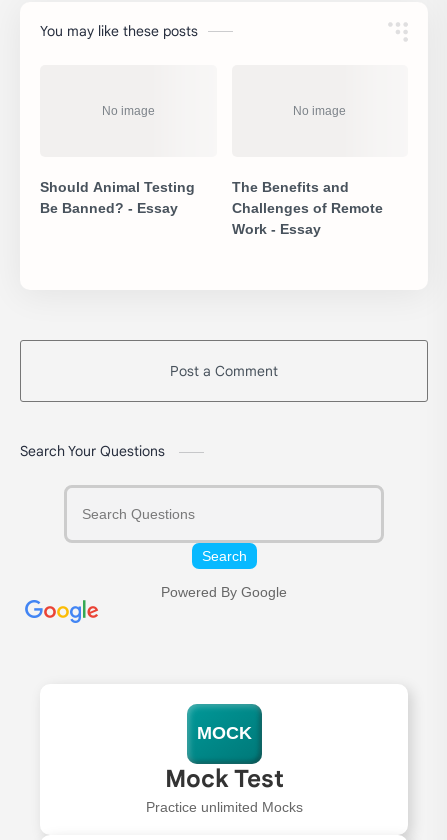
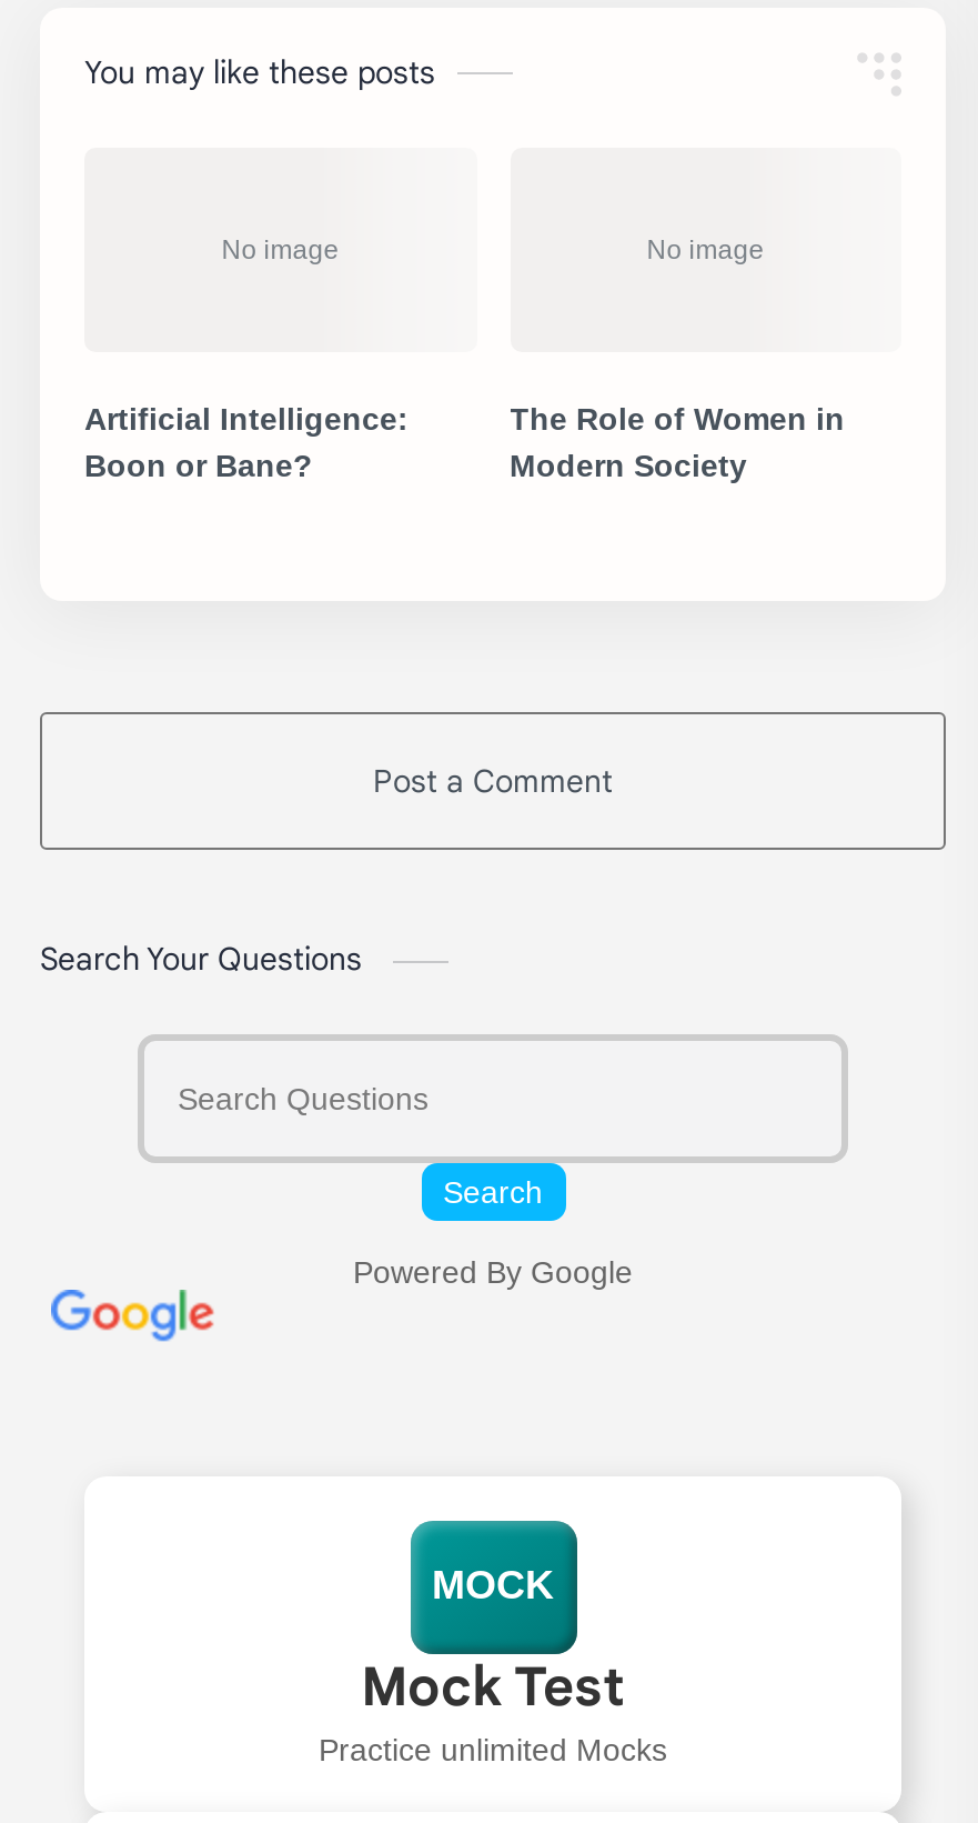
[40,179,195,216] Should Animal Testing | Be Banned? - Essay -> [84,401,409,483] Artificial Intelligence: | Boon or Bane?
[231,179,382,237] The Benefits and | Challenges of Remote | Work - Essay -> [510,401,845,483] The Role of Women in | Modern Society

